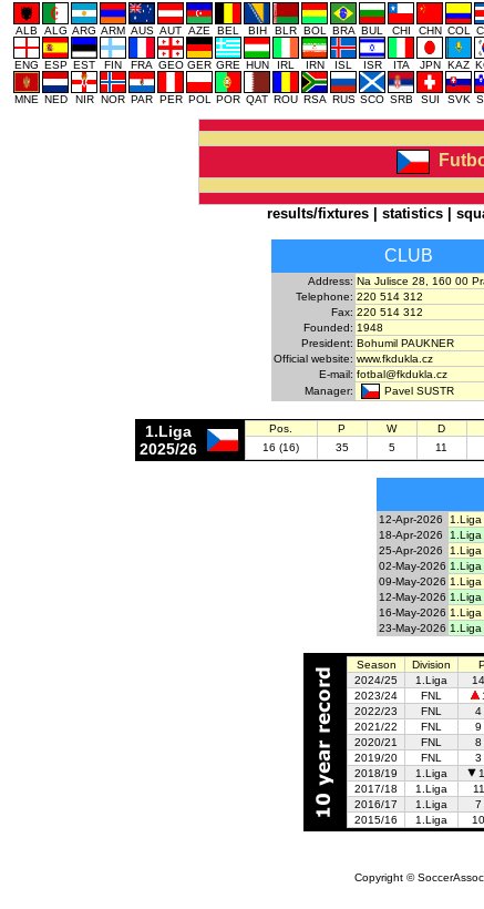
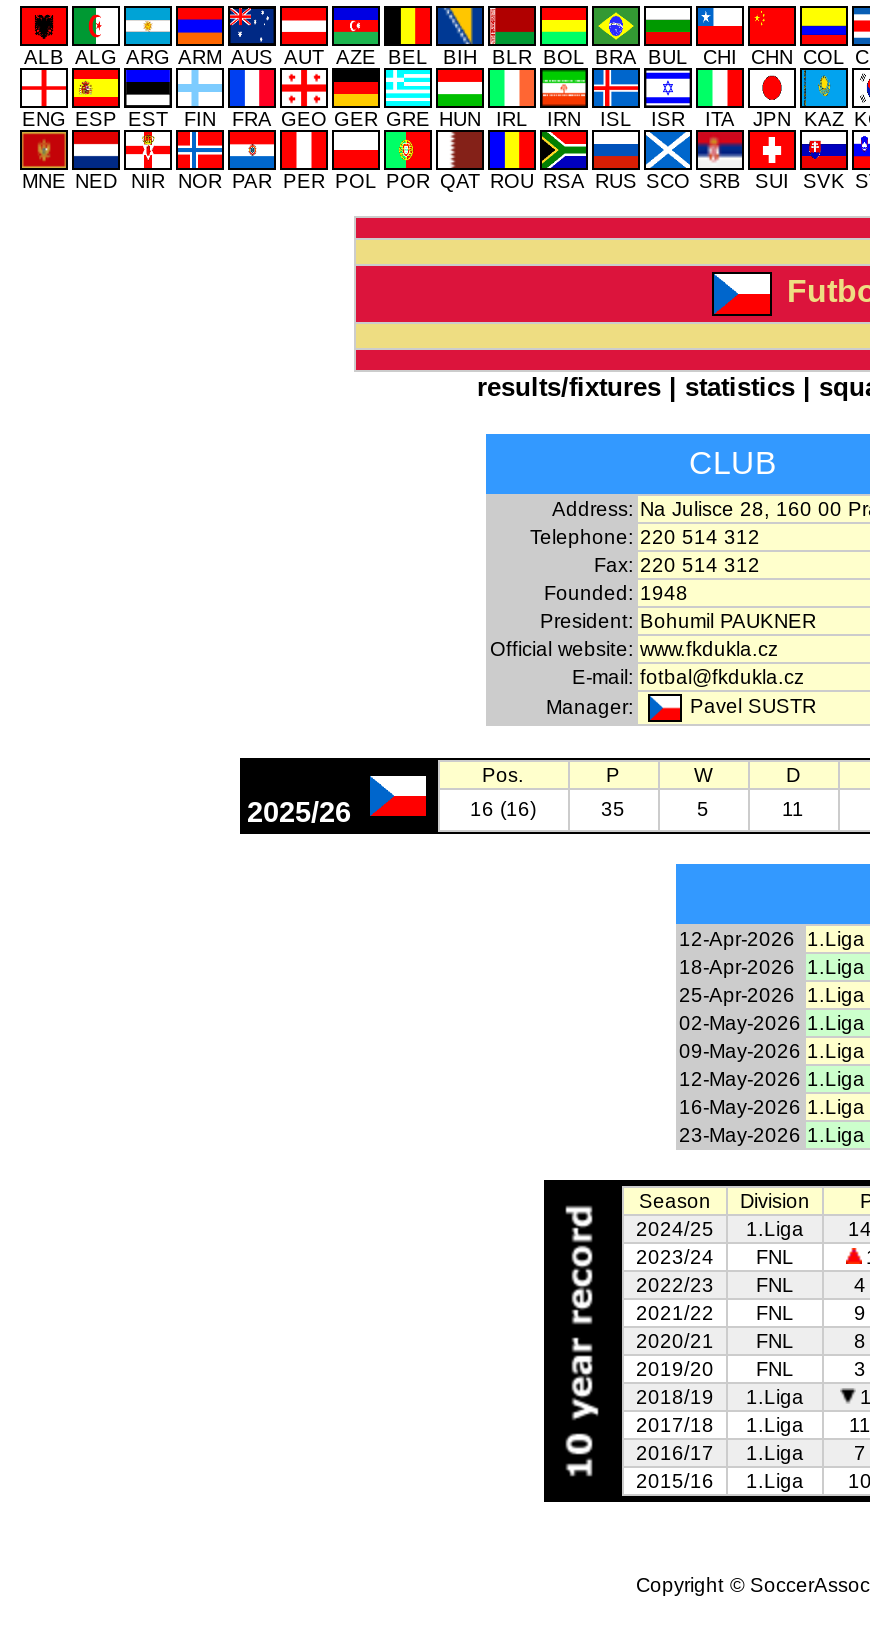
[145,422,191,440] 1.Liga -> none

